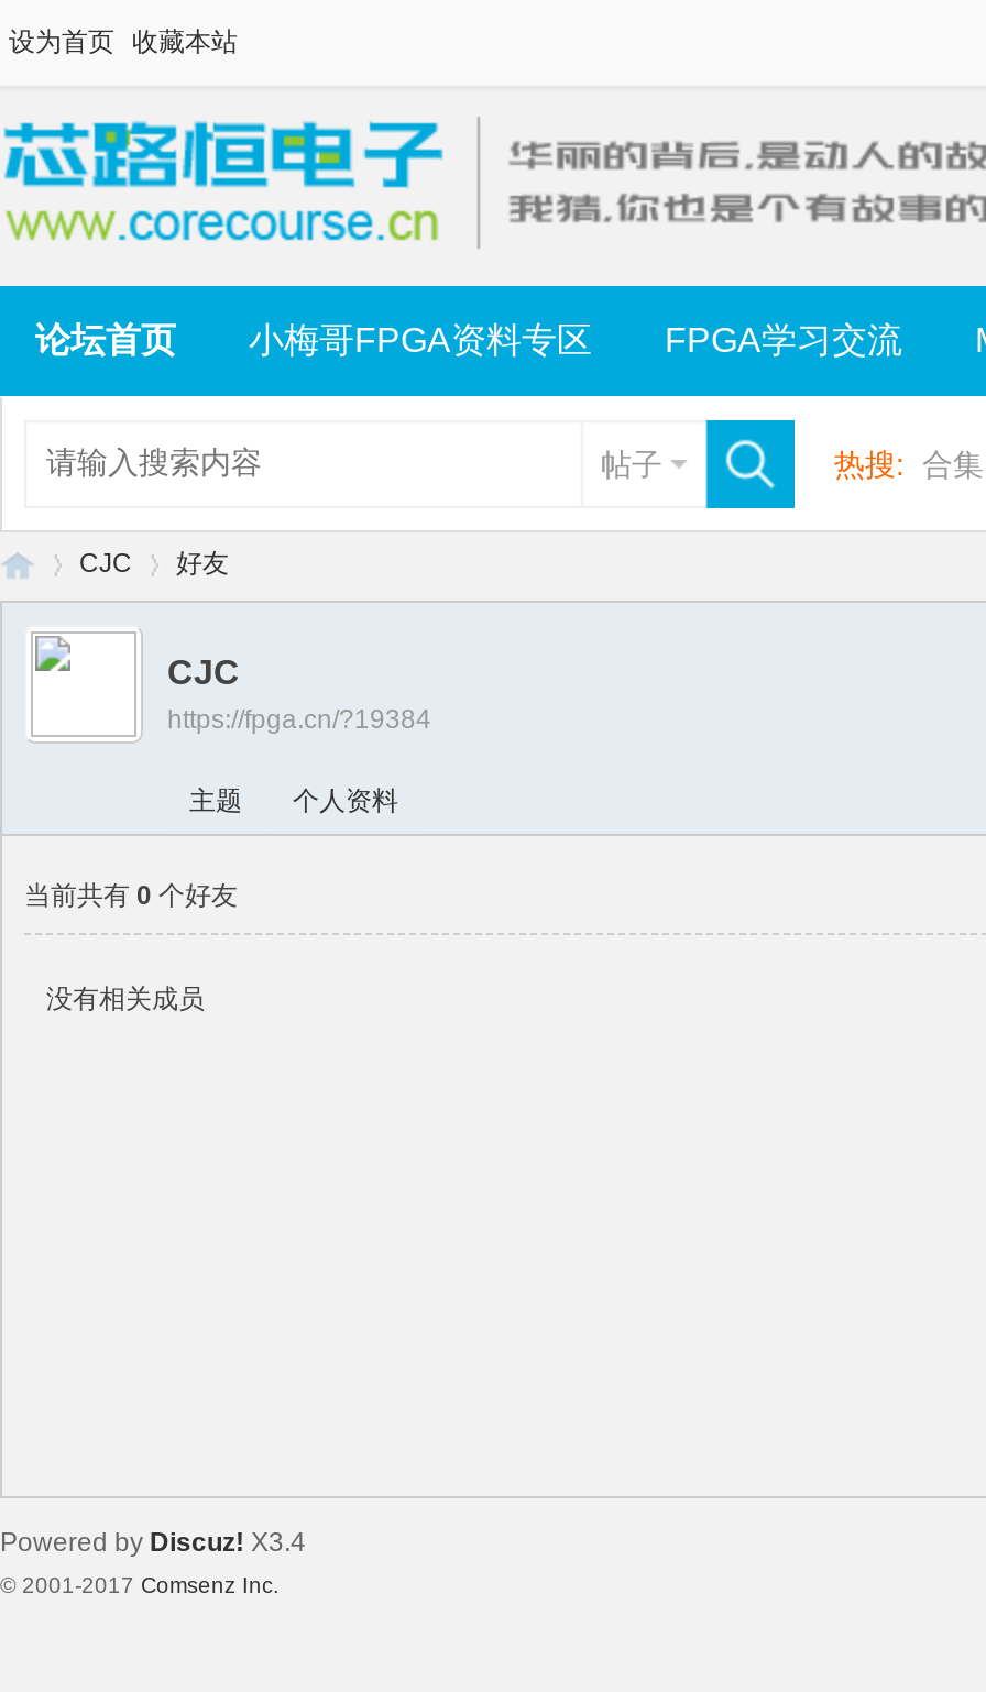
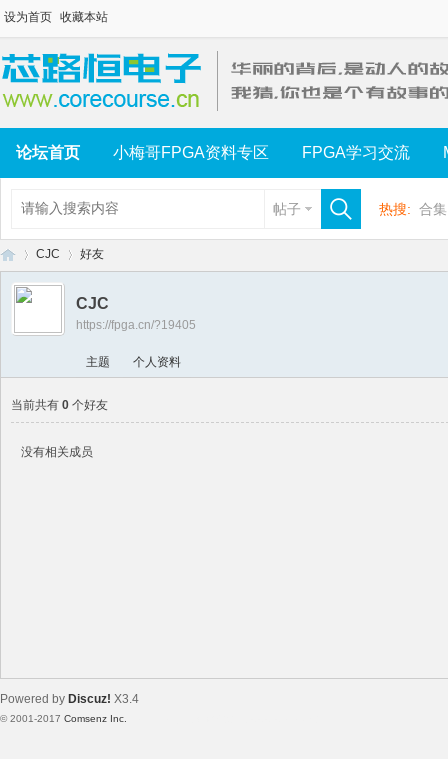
[167,704,431,735] https://fpga.cn/?19384 -> [76,318,196,332] https://fpga.cn/?19405

